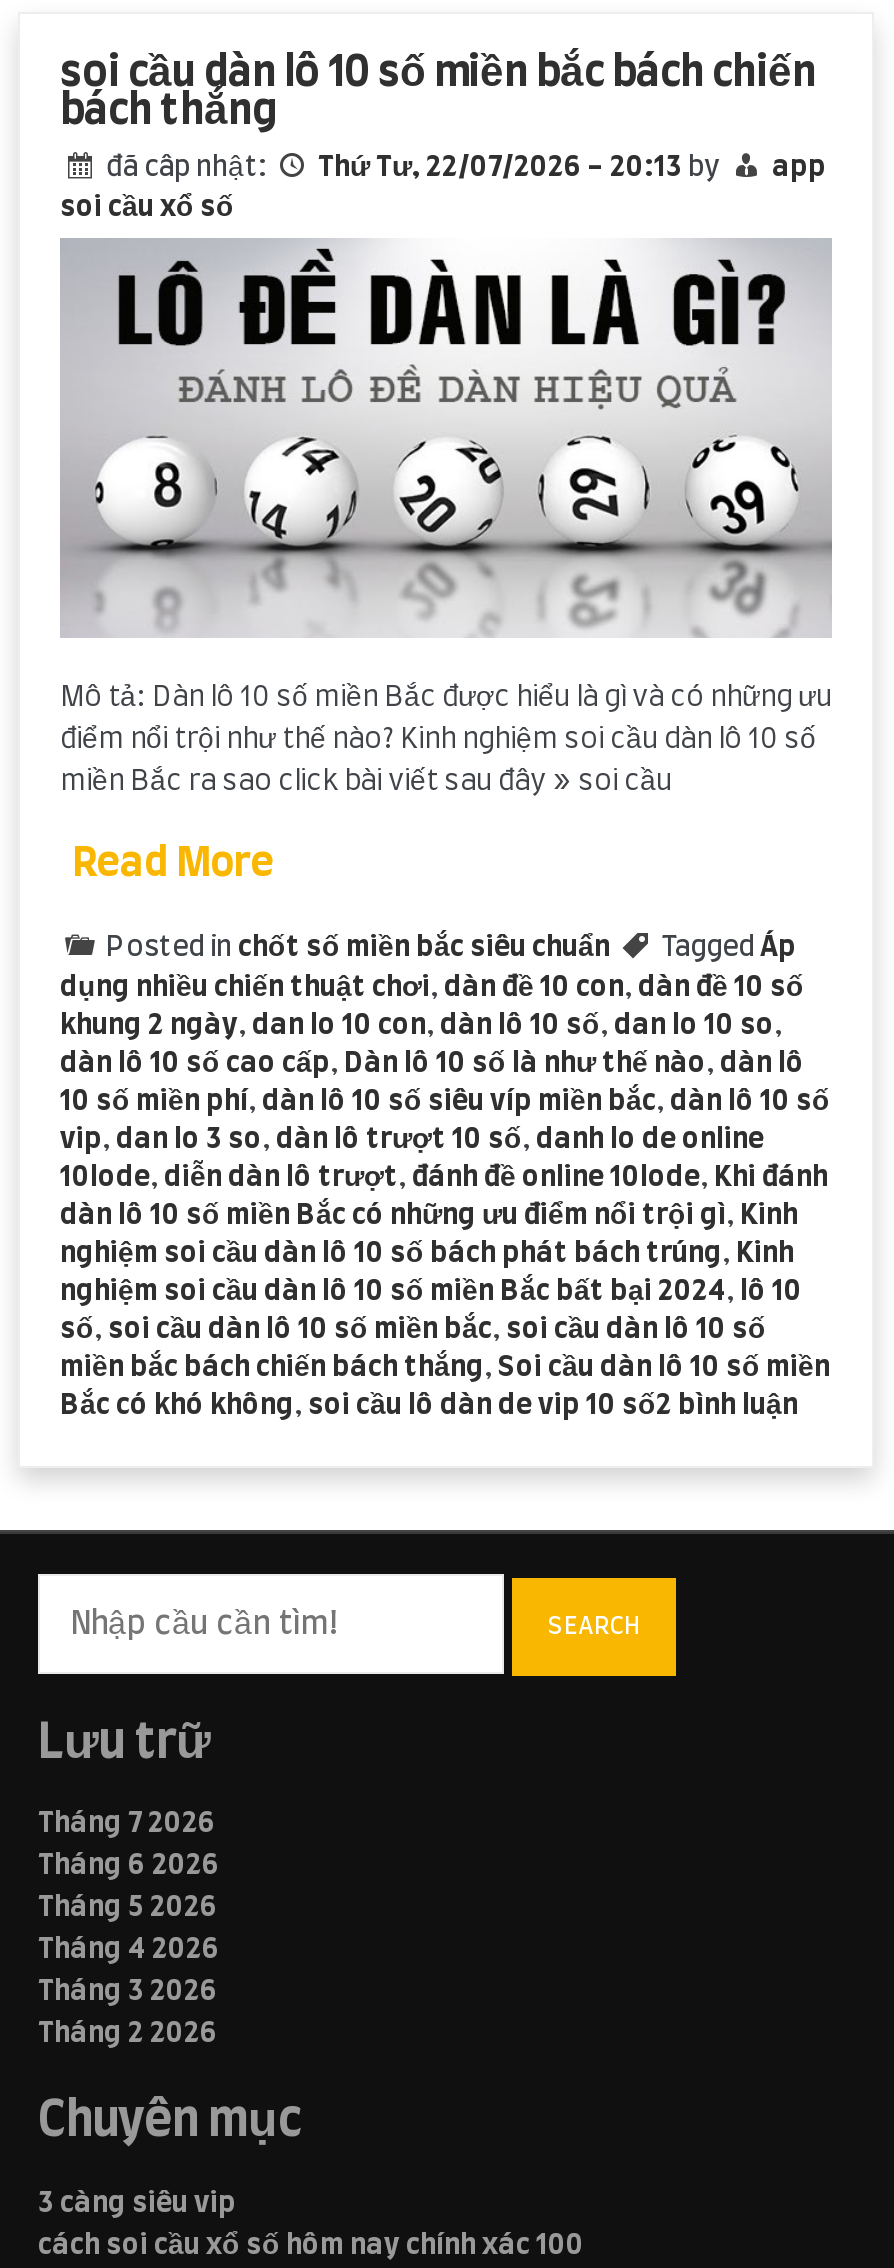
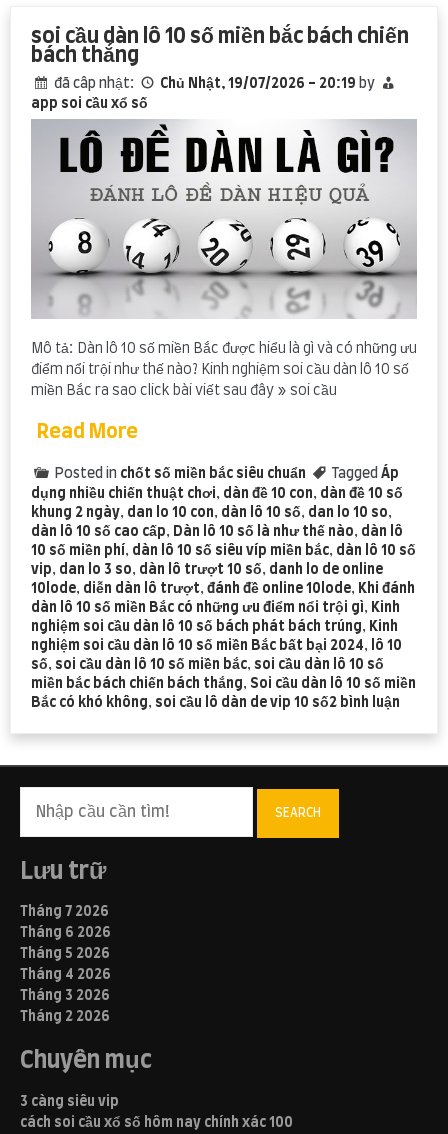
[60,153,826,221] Thứ Tư, 22/07/2026 - 20:13 by | app | soi cầu xổ số -> [31,76,378,110] Chủ Nhật, 19/07/2026 - 20:19 by | app soi cầu xổ số

